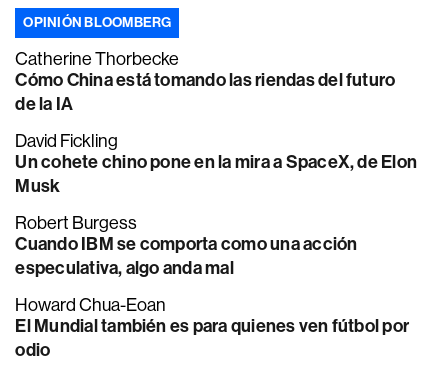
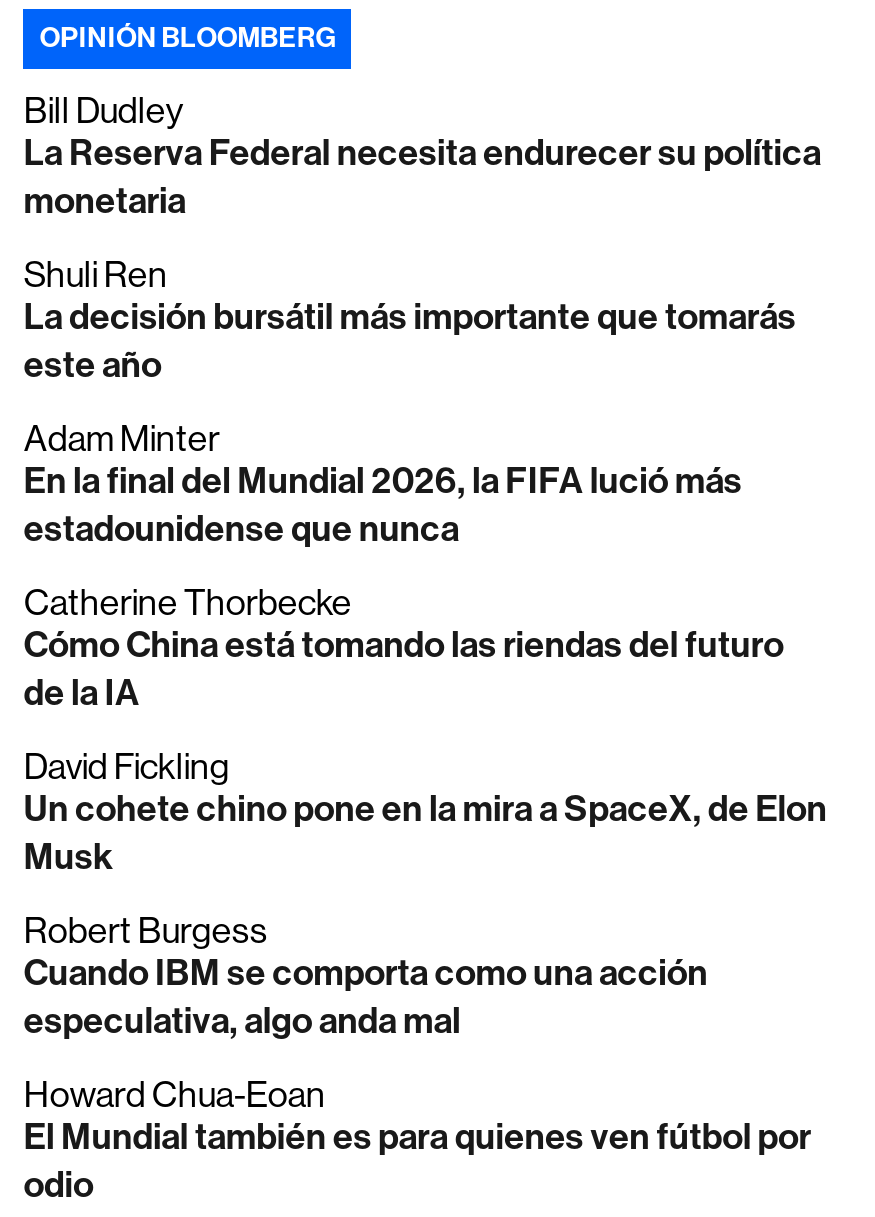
none -> [24,92,821,552] Bill Dudley | La Reserva Federal necesita endurecer su política | monetaria | Shuli Ren | La decisión bursátil más importante que tomarás | este año | Adam Minter | En la final del Mundial 2026, la FIFA lució más | estadounidense que nunca

